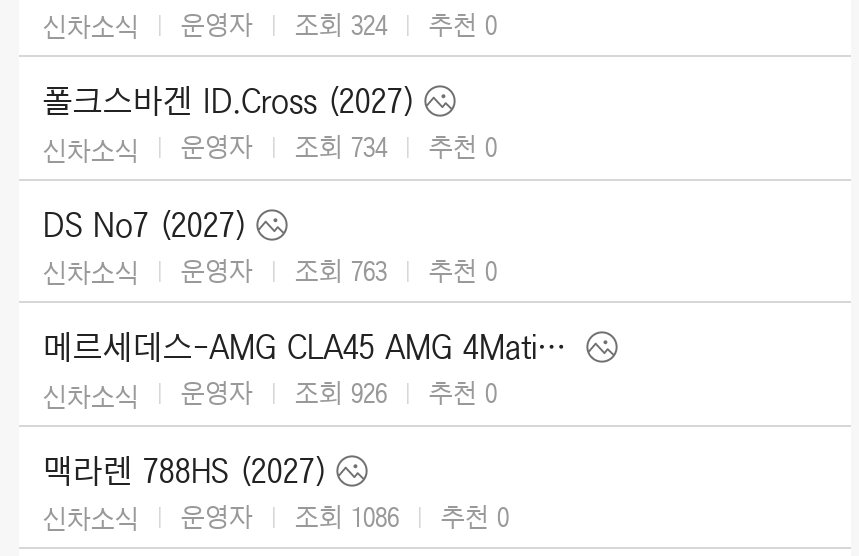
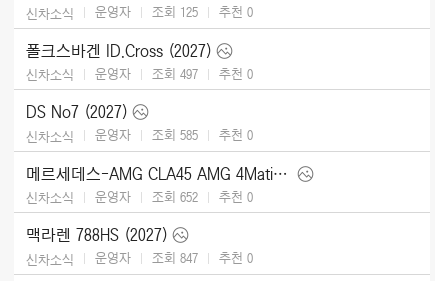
[43,7,497,44] 신차소식 운영자 조회 324 추천 0 -> [26,3,253,22] 신차소식 운영자 조회 125 추천 0
[43,130,497,167] 신차소식 운영자 조회 734 추천 0 -> [26,65,253,83] 신차소식 운영자 조회 497 추천 0
[43,253,497,290] 신차소식 운영자 조회 763 추천 0 -> [26,126,253,145] 신차소식 운영자 조회 585 추천 0
[43,376,497,413] 신차소식 운영자 조회 926 추천 0 -> [26,188,253,206] 신차소식 운영자 조회 652 추천 0
[43,499,509,536] 신차소식 운영자 조회 1086 추천 0 -> [26,249,253,268] 신차소식 운영자 조회 847 추천 0

